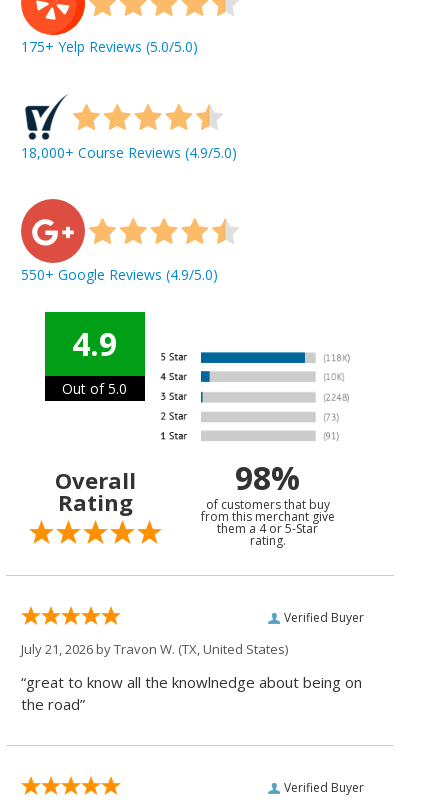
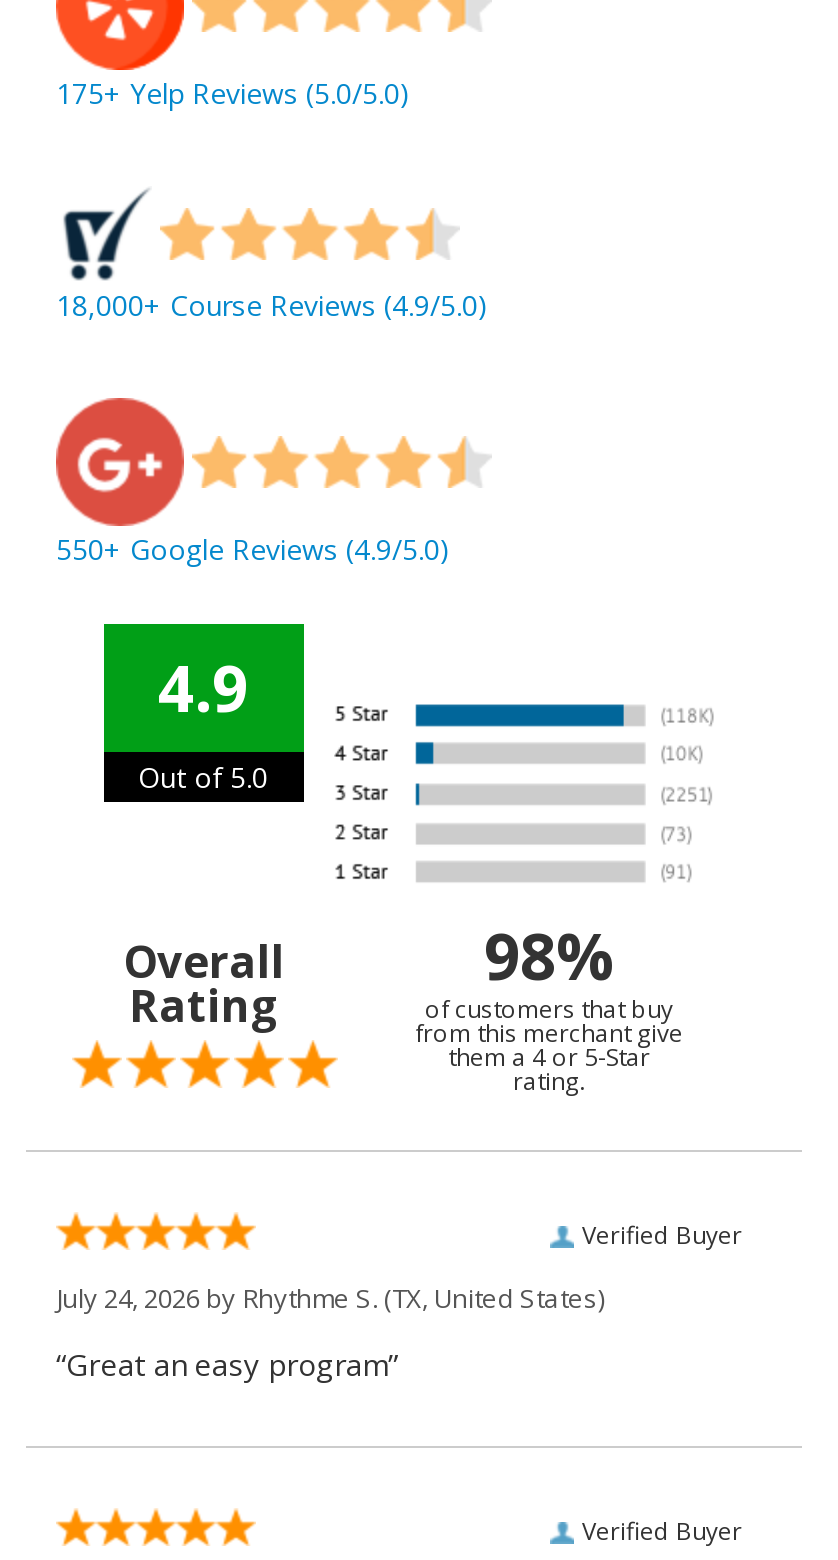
[21,640,288,658] July 21, 2026 by Travon W. (TX, United States) -> [56,1280,604,1316] July 24, 2026 by Rhythme S. (TX, United States)
[21,672,362,714] “great to know all the knowlnedge about being on | the road” -> [56,1344,398,1384] “Great an easy program”

